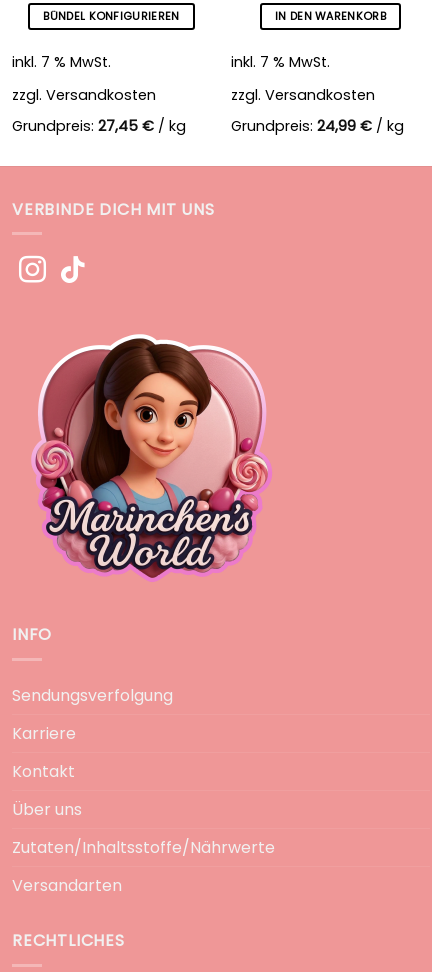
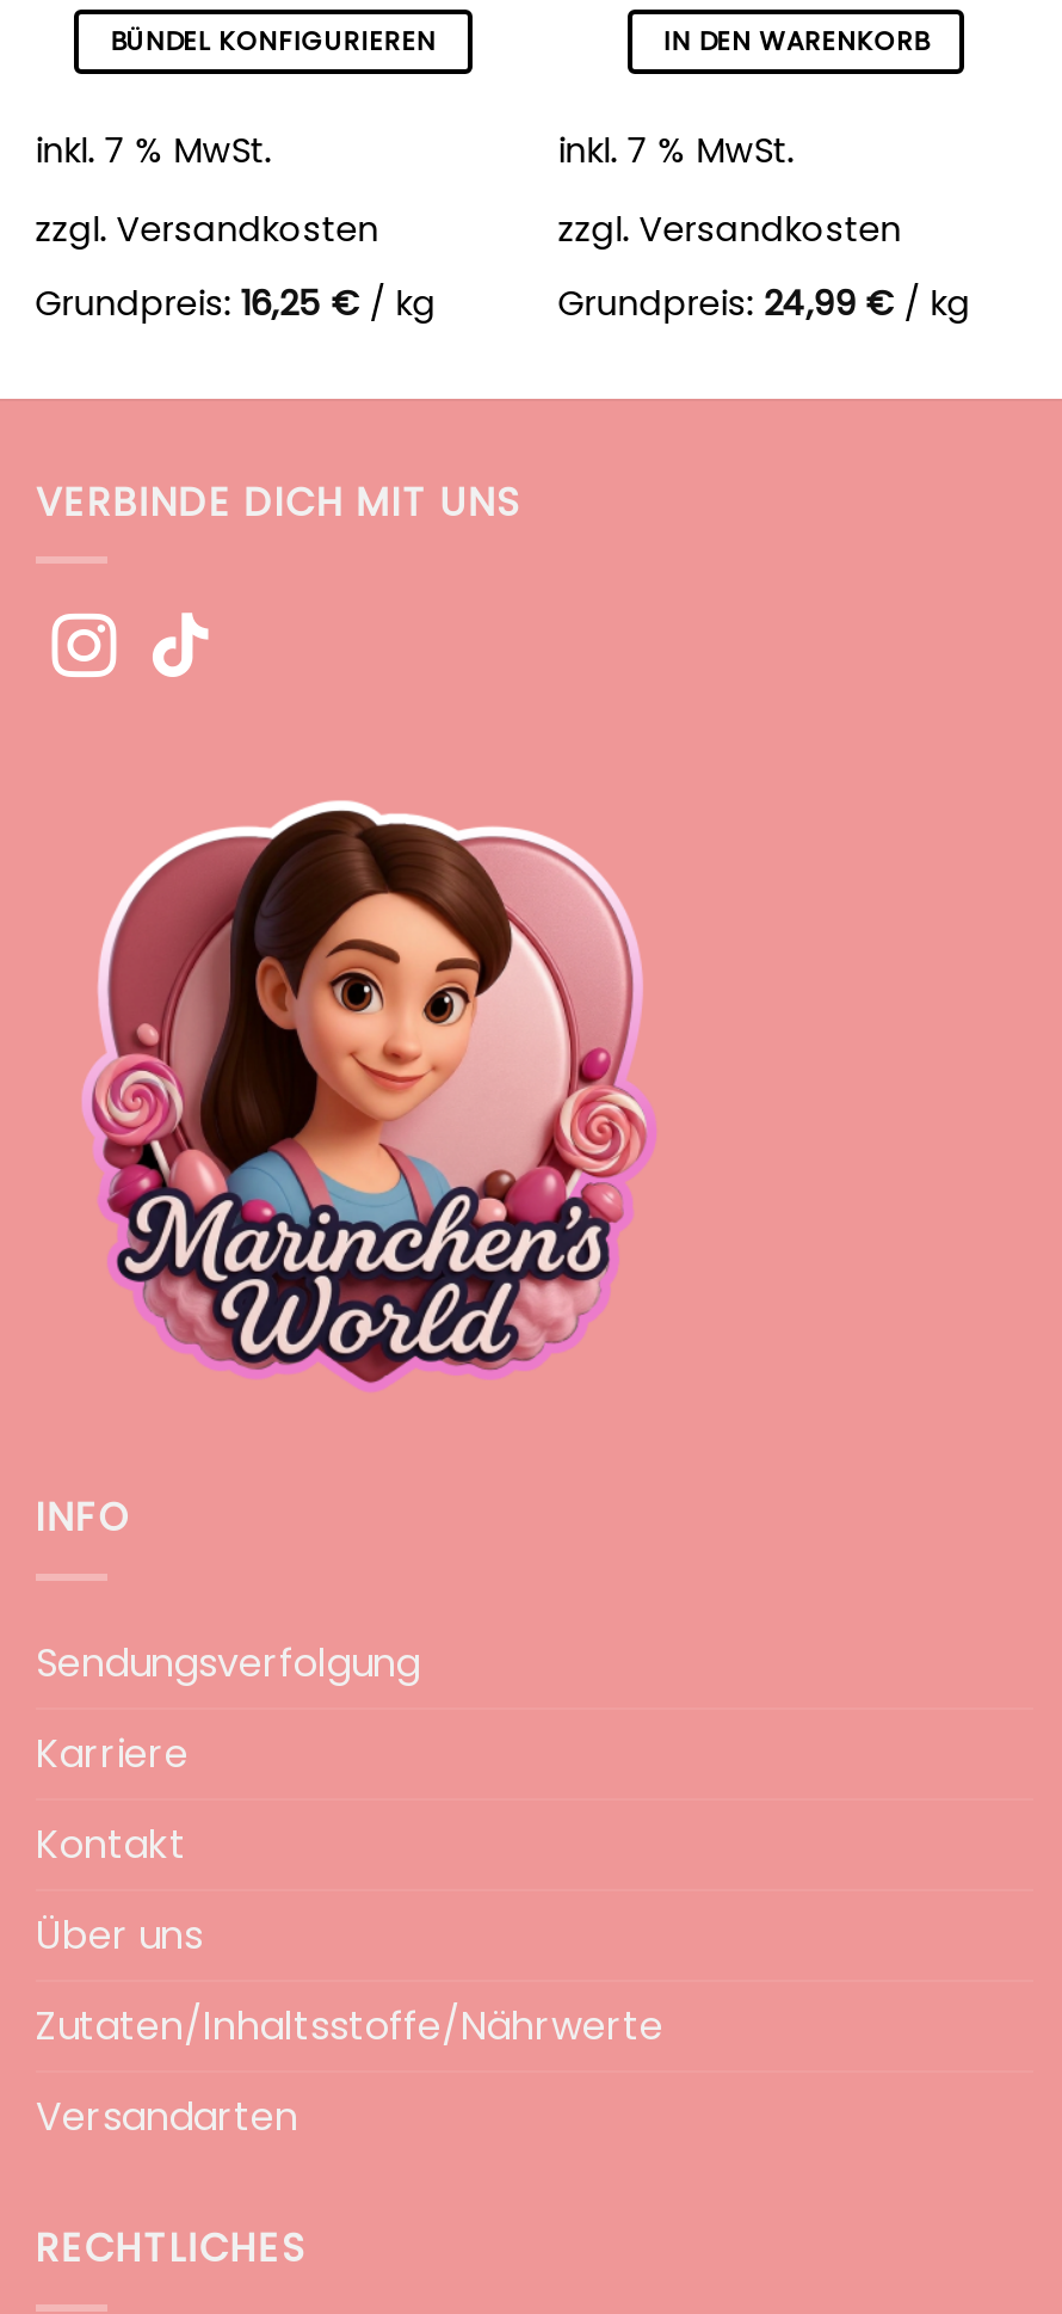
[12,116,186,136] Grundpreis: 27,45 €/ kg -> [35,280,436,328] Grundpreis: 16,25 €/ kg

